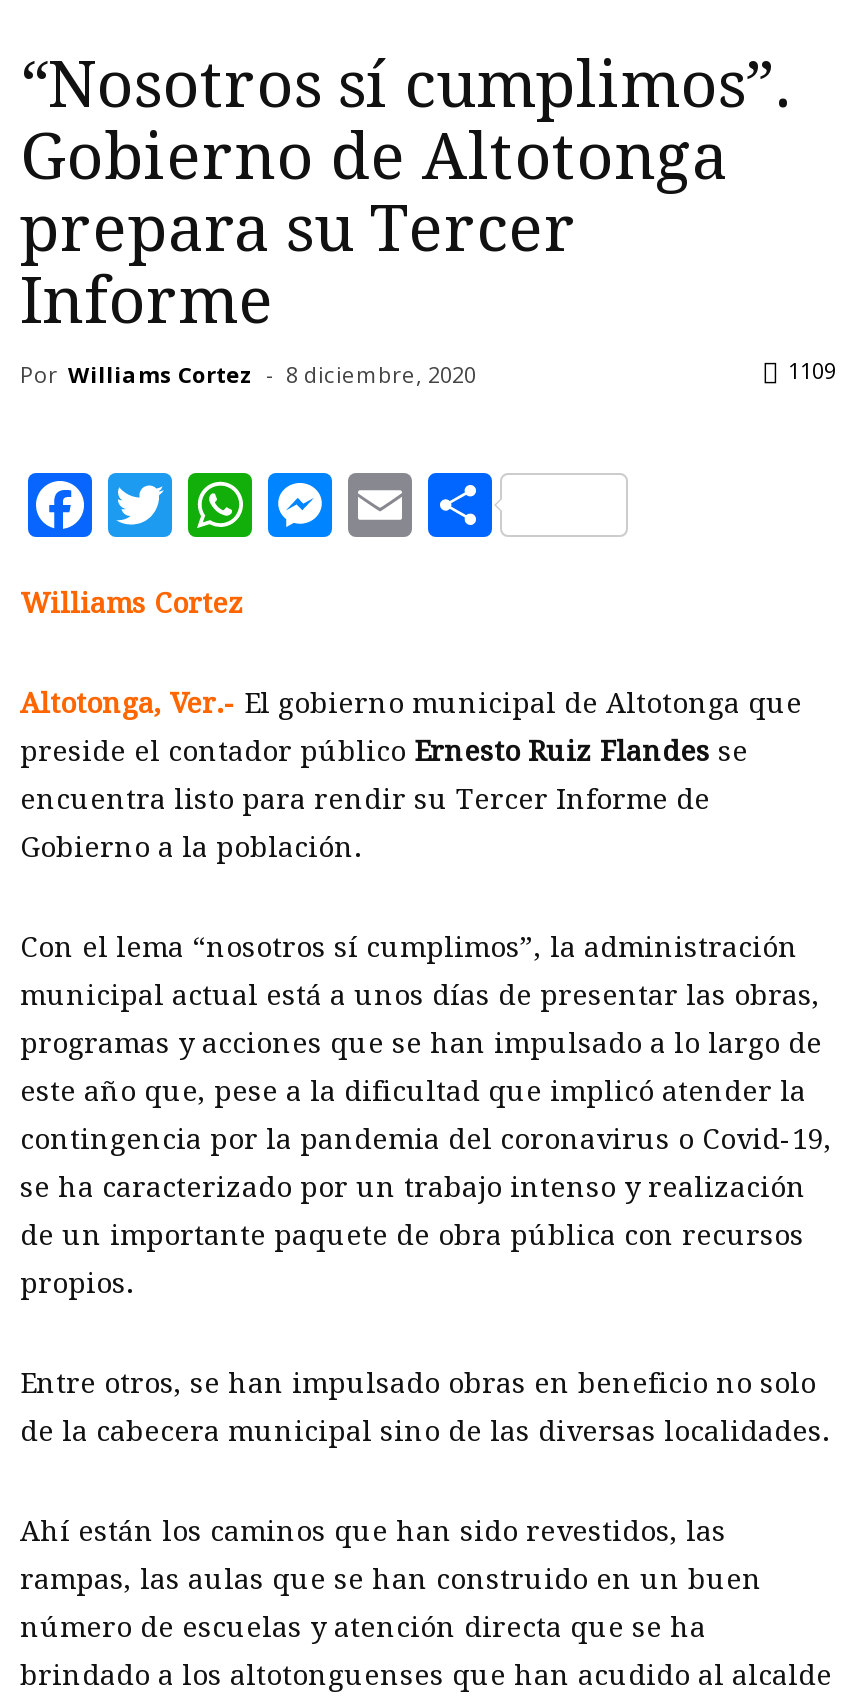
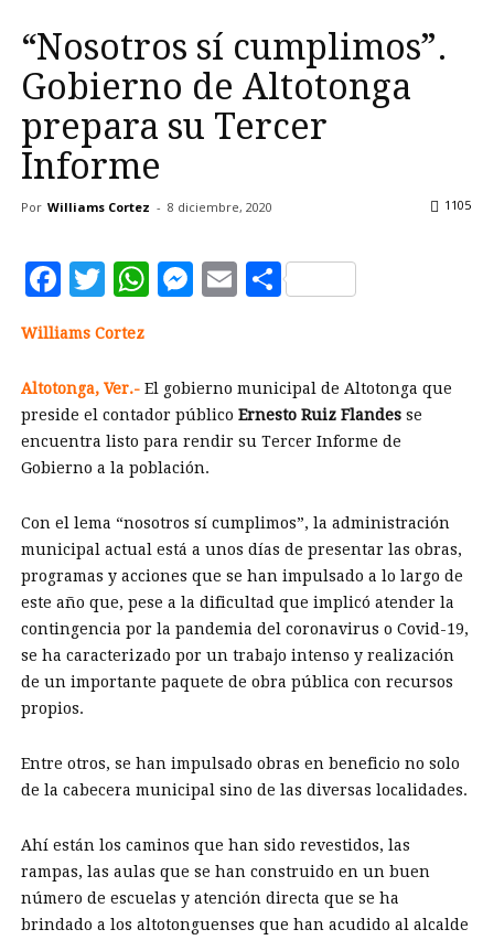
[788,355,836,385] 1109 -> [444,196,471,213] 1105

